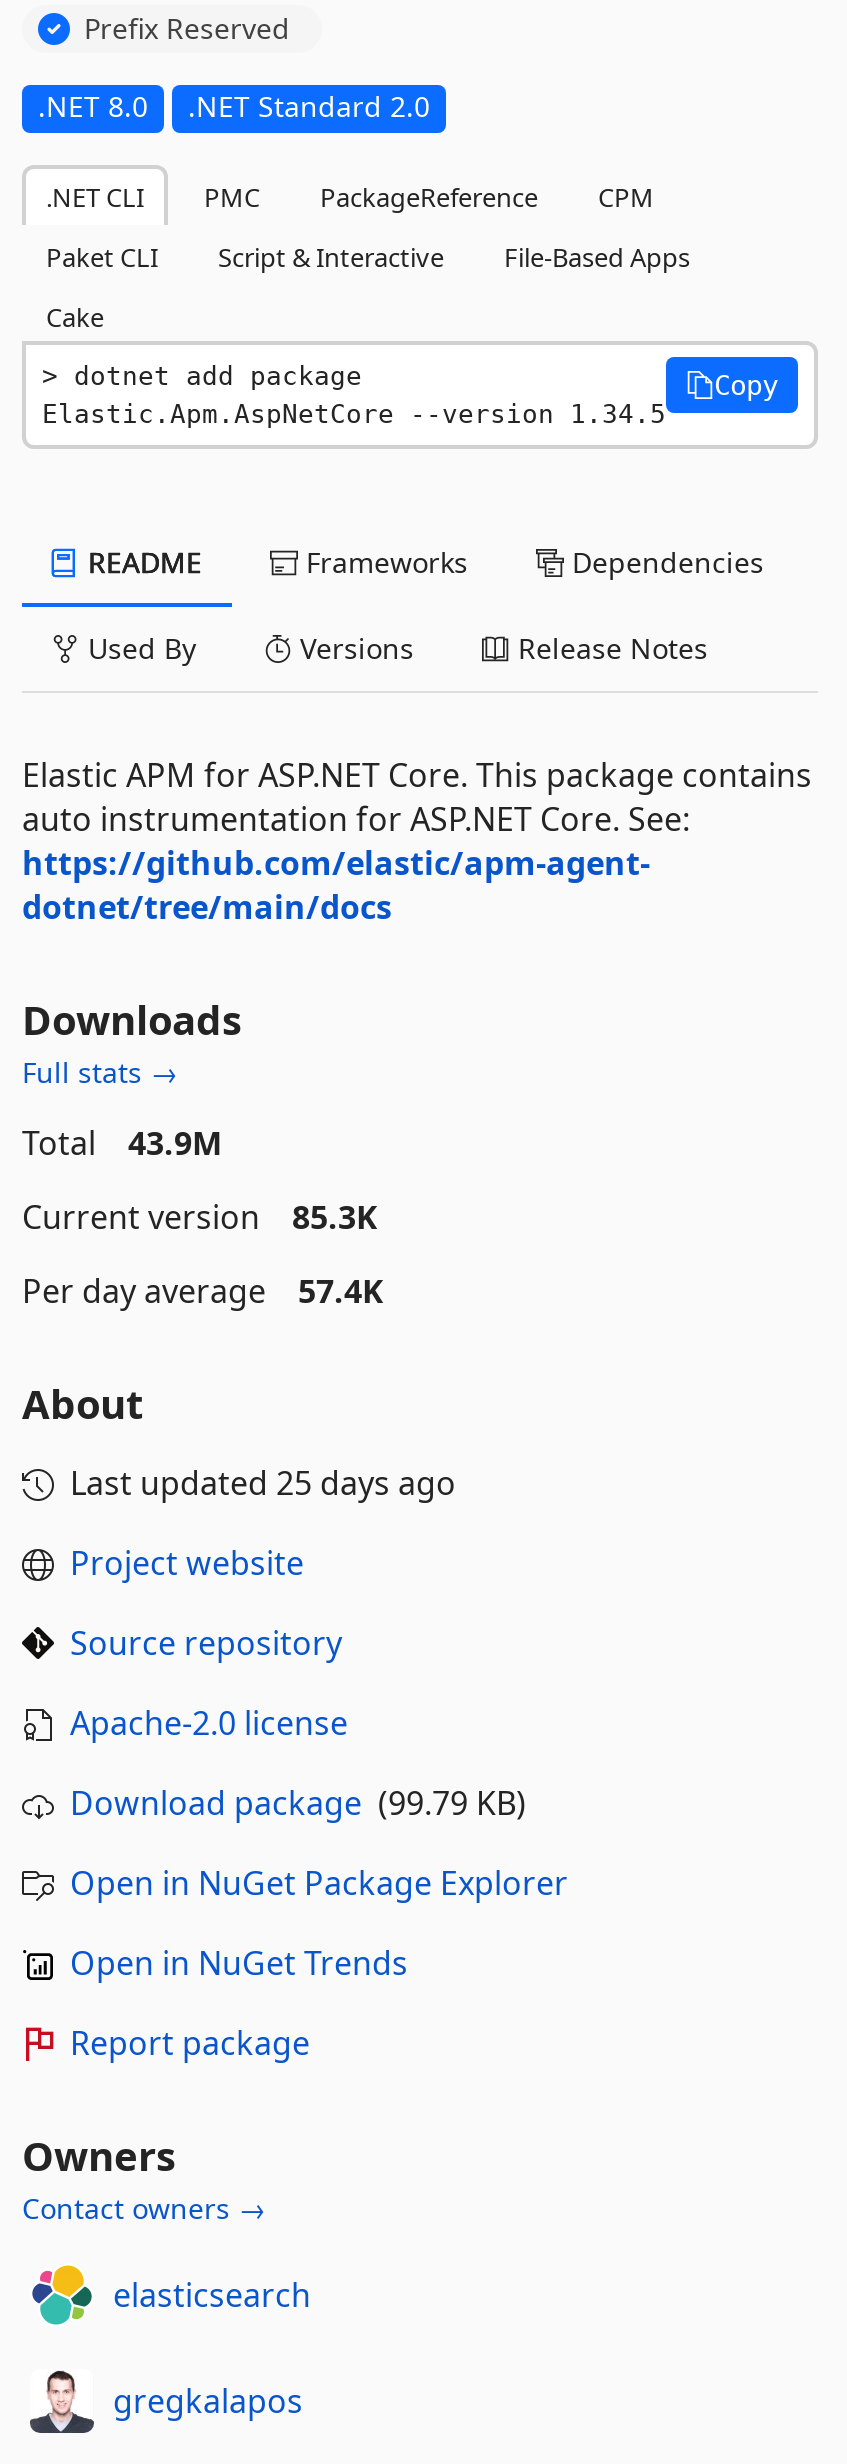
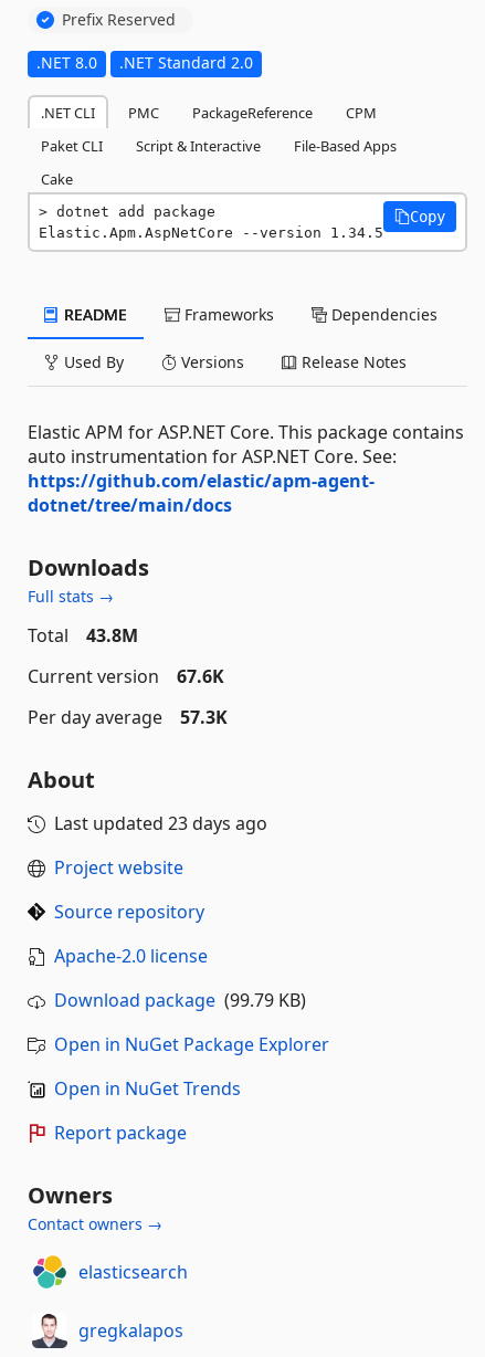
[22,1120,222,1164] Total 43.9M -> [28,623,138,647] Total 43.8M
[22,1194,378,1238] Current version 85.3K -> [28,664,224,688] Current version 67.6K
[22,1268,384,1312] Per day average 57.4K -> [28,705,228,729] Per day average 57.3K
[70,1460,456,1504] Last updated 25 days ago -> [54,811,267,835] Last updated 23 days ago

